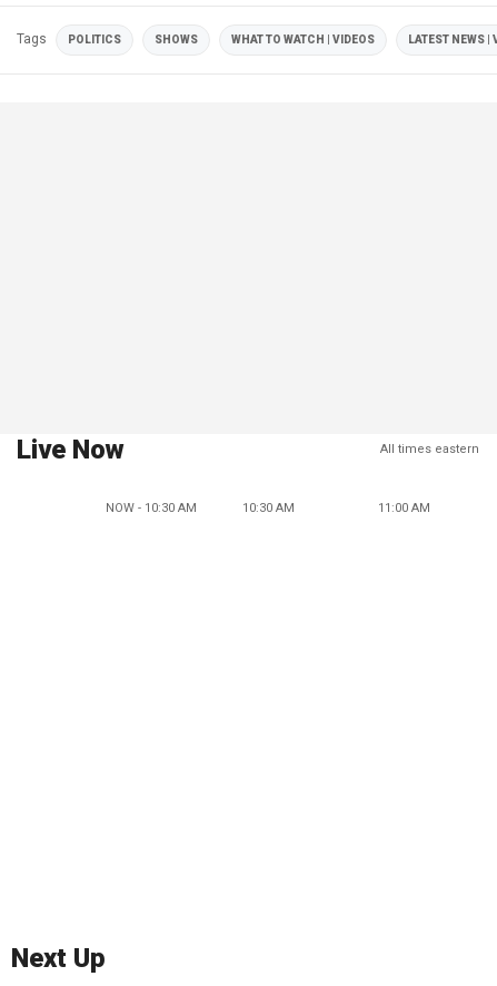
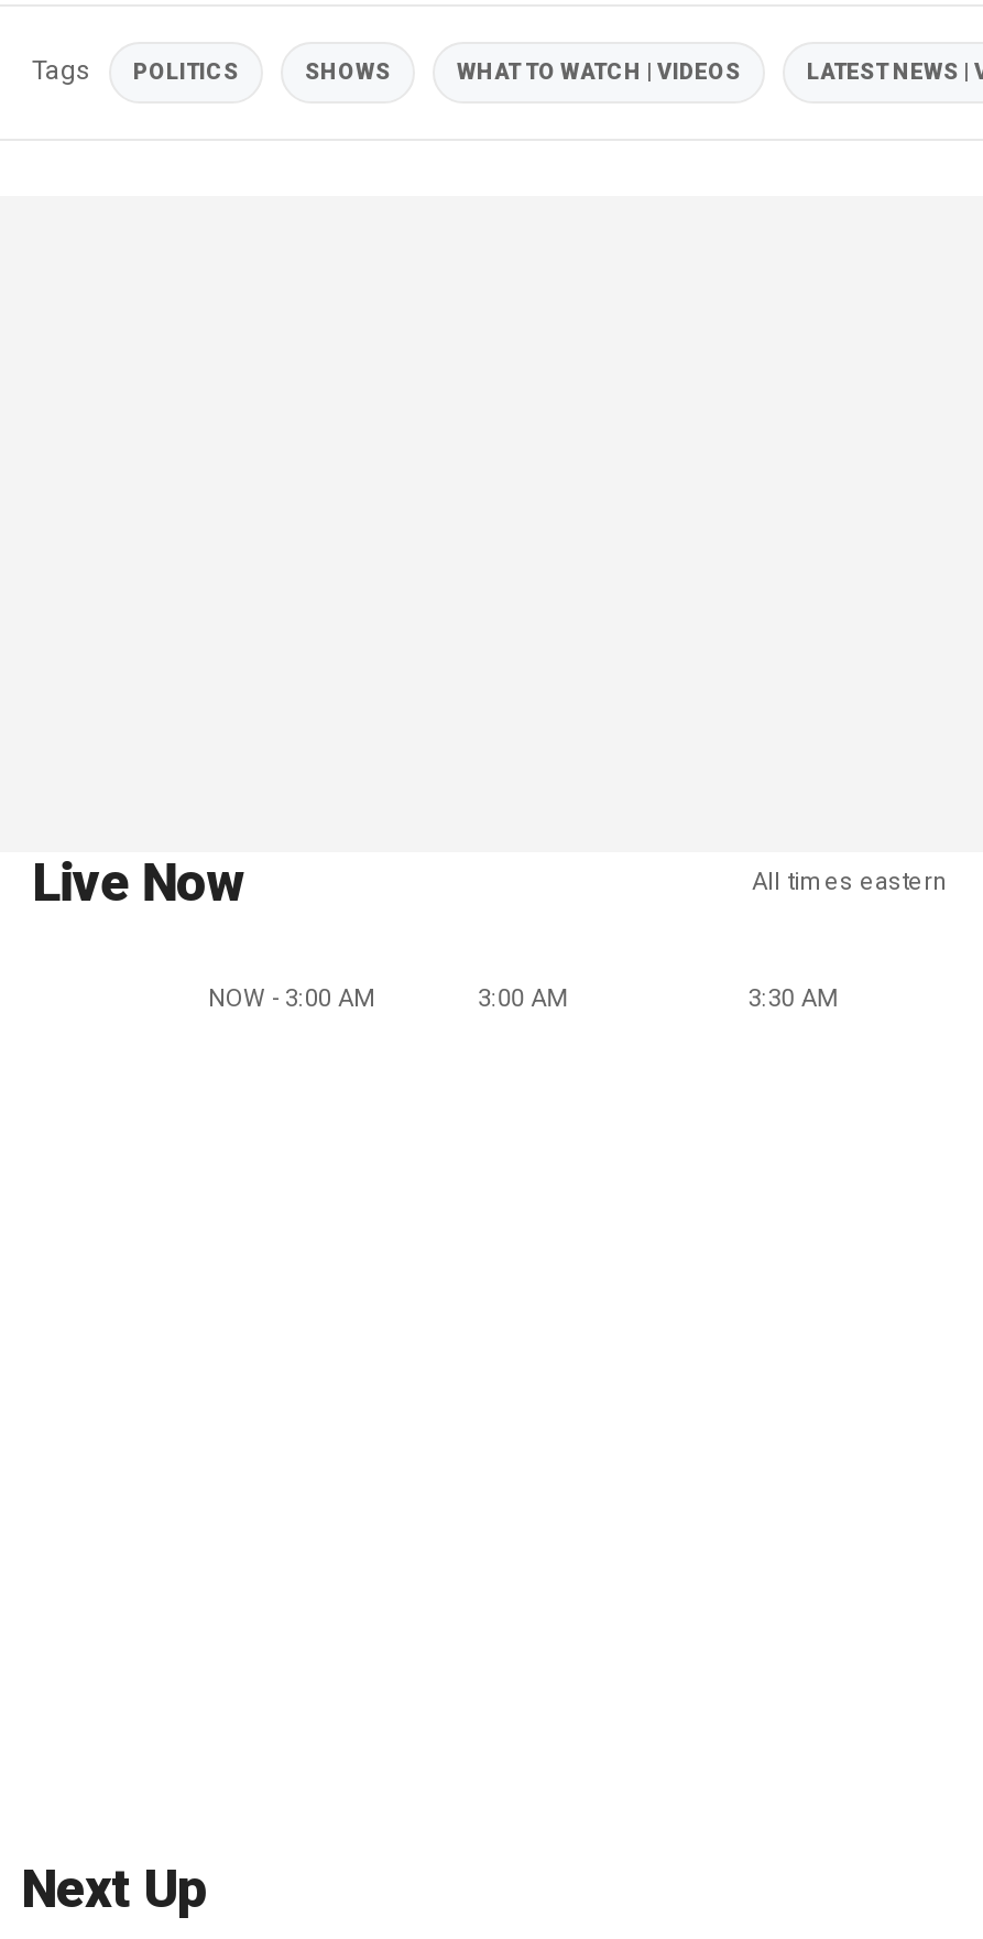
[106,501,197,515] NOW - 10:30 AM -> [208,984,375,1013] NOW - 3:00 AM
[242,501,294,515] 10:30 AM -> [478,984,568,1013] 3:00 AM
[378,501,431,515] 11:00 AM -> [748,984,838,1013] 3:30 AM

